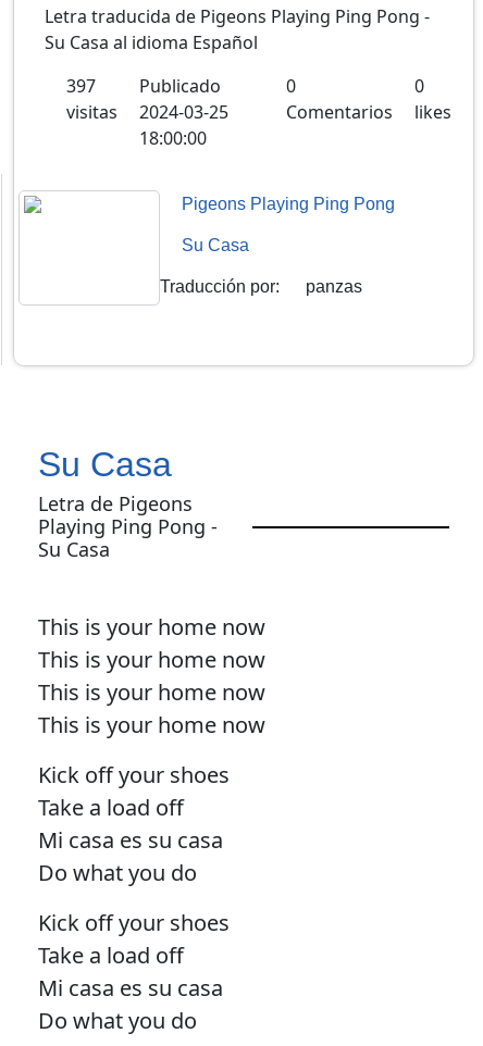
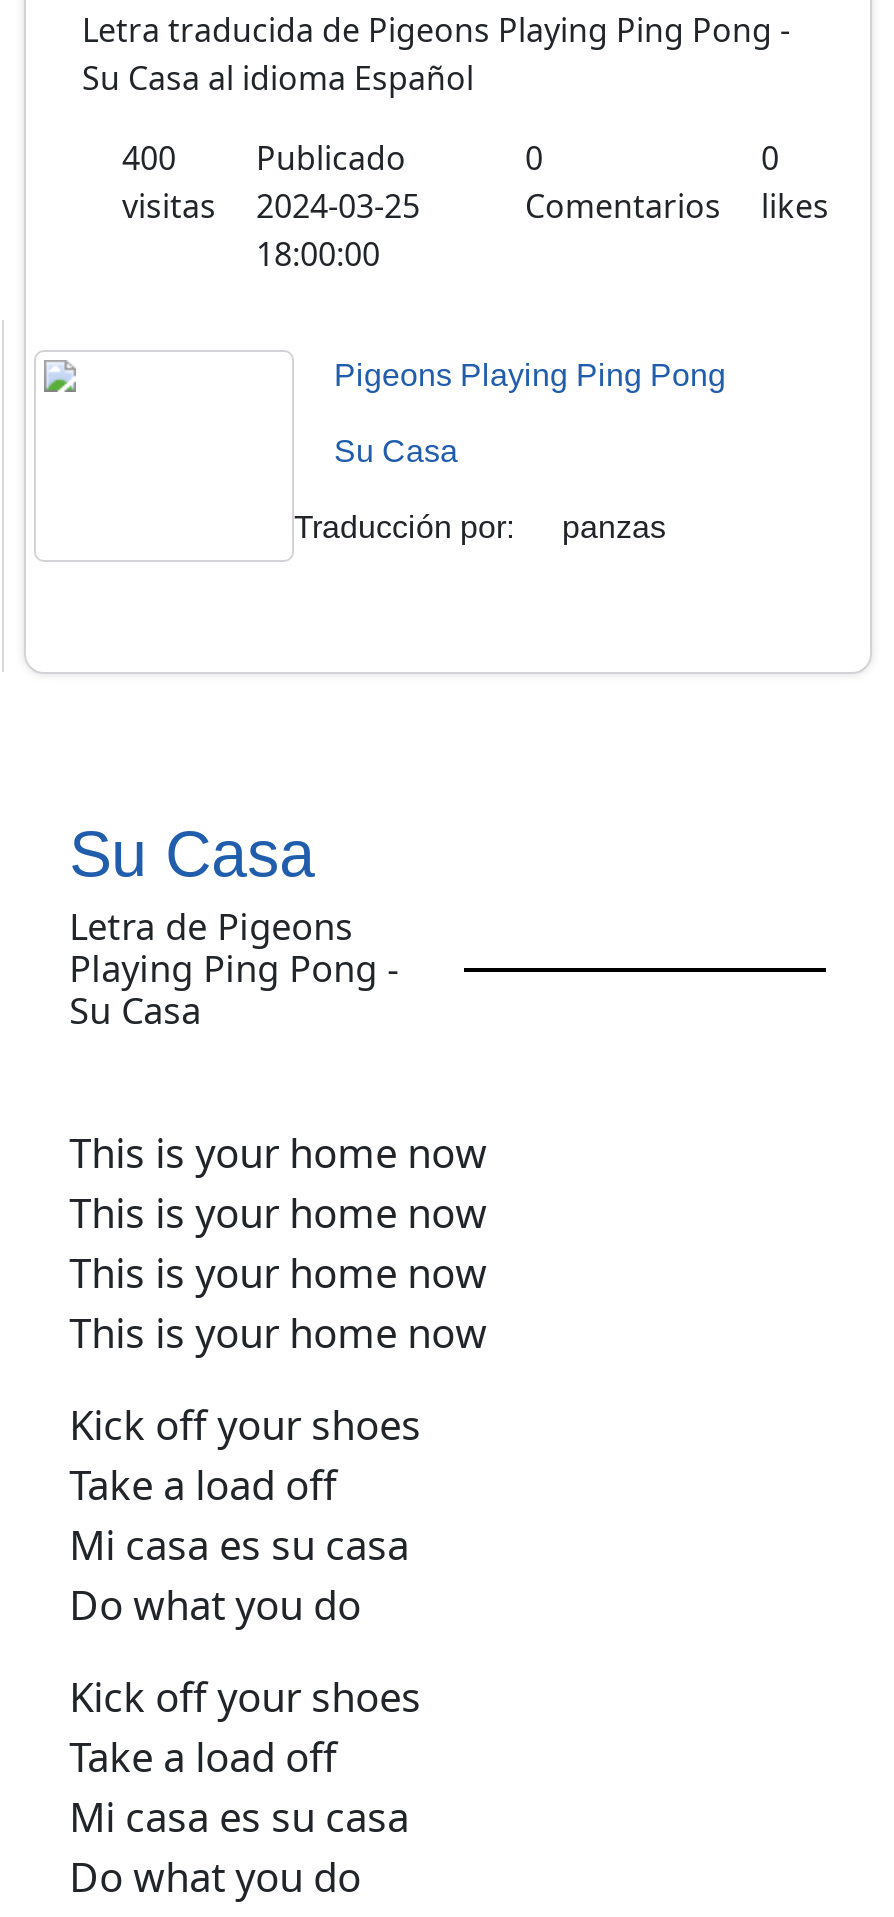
[66,74,221,98] 397 Publicado -> [122,136,406,180] 400 Publicado

